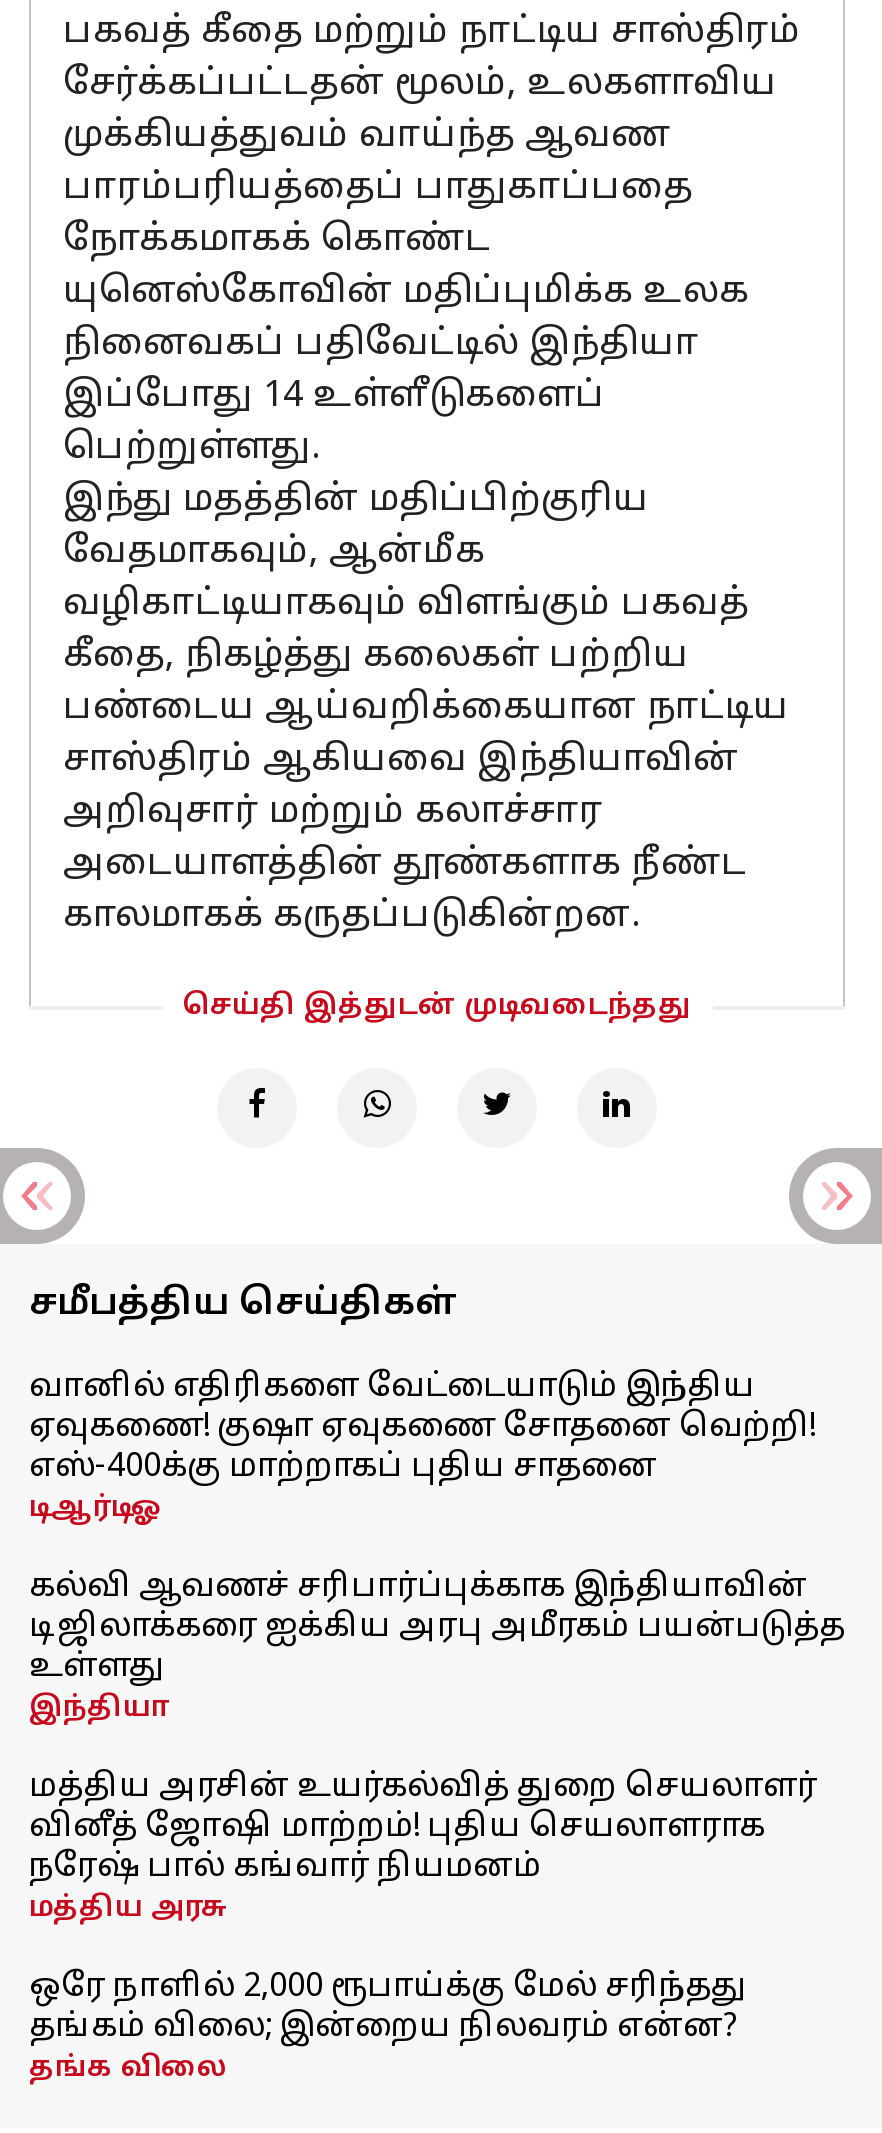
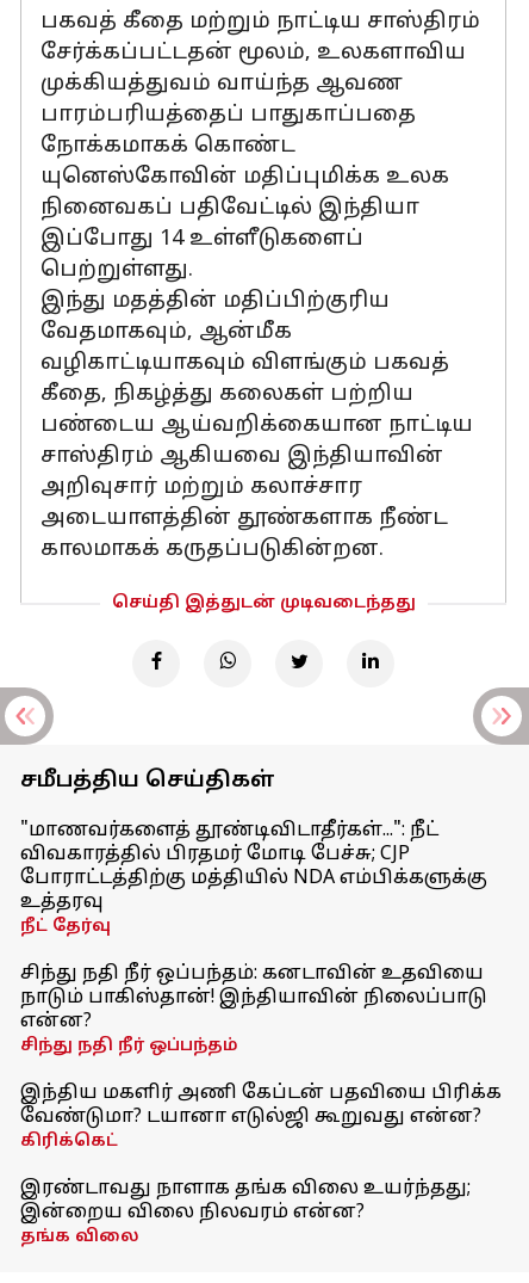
[29,1368,815,1526] வானில் எதிரிகளை வேட்டையாடும் இந்திய | ஏவுகணை! குஷா ஏவுகணை சோதனை வெற்றி! | எஸ்-400க்கு மாற்றாகப் புதிய சாதனை | டிஆர்டிஓ -> [20,819,487,937] "மாணவர்களைத் தூண்டிவிடாதீர்கள்...": நீட் | விவகாரத்தில் பிரதமர் மோடி பேச்சு; CJP | போராட்டத்திற்கு மத்தியில் NDA எம்பிக்களுக்கு | உத்தரவு | நீட் தேர்வு
[29,1568,845,1726] கல்வி ஆவணச் சரிபார்ப்புக்காக இந்தியாவின் | டிஜிலாக்கரை ஐக்கிய அரபு அமீரகம் பயன்படுத்த | உள்ளது | இந்தியா -> [20,962,487,1056] சிந்து நதி நீர் ஒப்பந்தம்: கனடாவின் உதவியை | நாடும் பாகிஸ்தான்! இந்தியாவின் நிலைப்பாடு | என்ன? | சிந்து நதி நீர் ஒப்பந்தம்
[29,1768,817,1926] மத்திய அரசின் உயர்கல்வித் துறை செயலாளர் | வினீத் ஜோஷி மாற்றம்! புதிய செயலாளராக | நரேஷ் பால் கங்வார் நியமனம் | மத்திய அரசு -> [20,1081,502,1152] இந்திய மகளிர் அணி கேப்டன் பதவியை பிரிக்க | வேண்டுமா? டயானா எடுல்ஜி கூறுவது என்ன? | கிரிக்கெட்
[29,1968,747,2048] ஒரே நாளில் 2,000 ரூபாய்க்கு மேல் சரிந்தது | தங்கம் விலை; இன்றைய நிலவரம் என்ன? -> [20,1177,471,1225] இரண்டாவது நாளாக தங்க விலை உயர்ந்தது; | இன்றைய விலை நிலவரம் என்ன?

